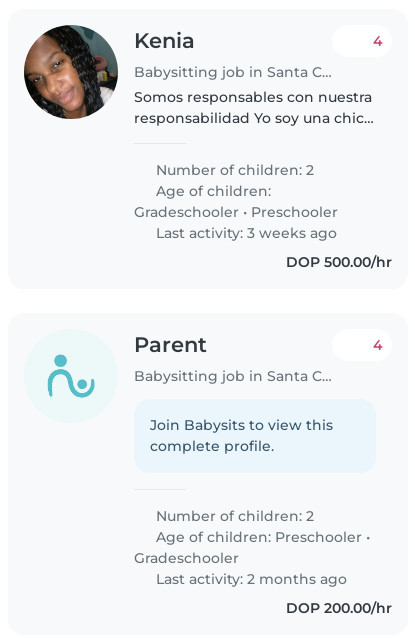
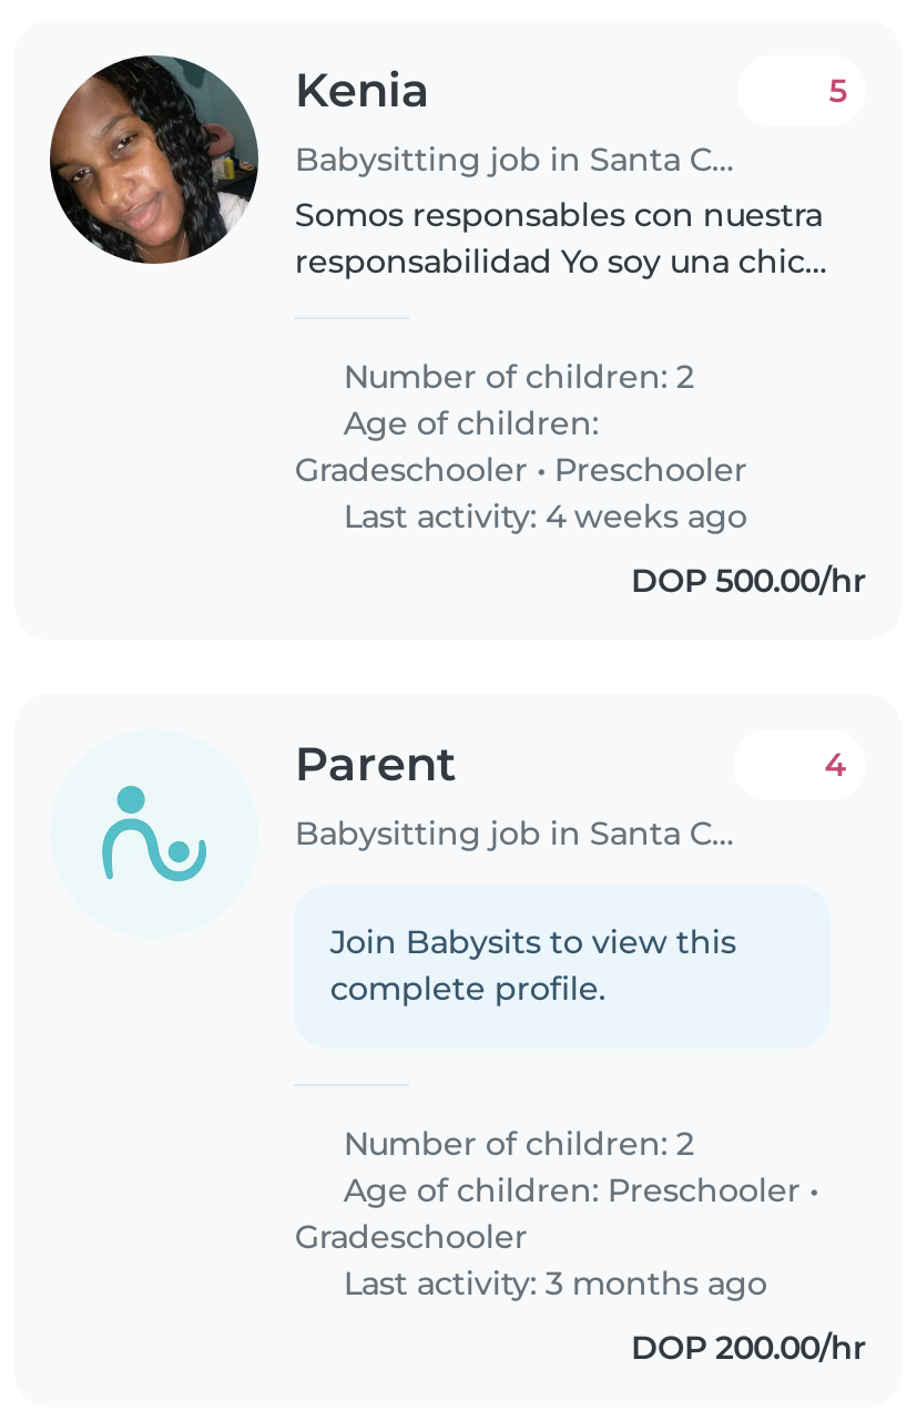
[373,32,383,50] 4 -> [829,71,846,111] 5
[152,224,337,242] Last activity: 3 weeks ago -> [335,496,747,536] Last activity: 4 weeks ago
[152,570,347,588] Last activity: 2 months ago -> [335,1263,767,1303] Last activity: 3 months ago

